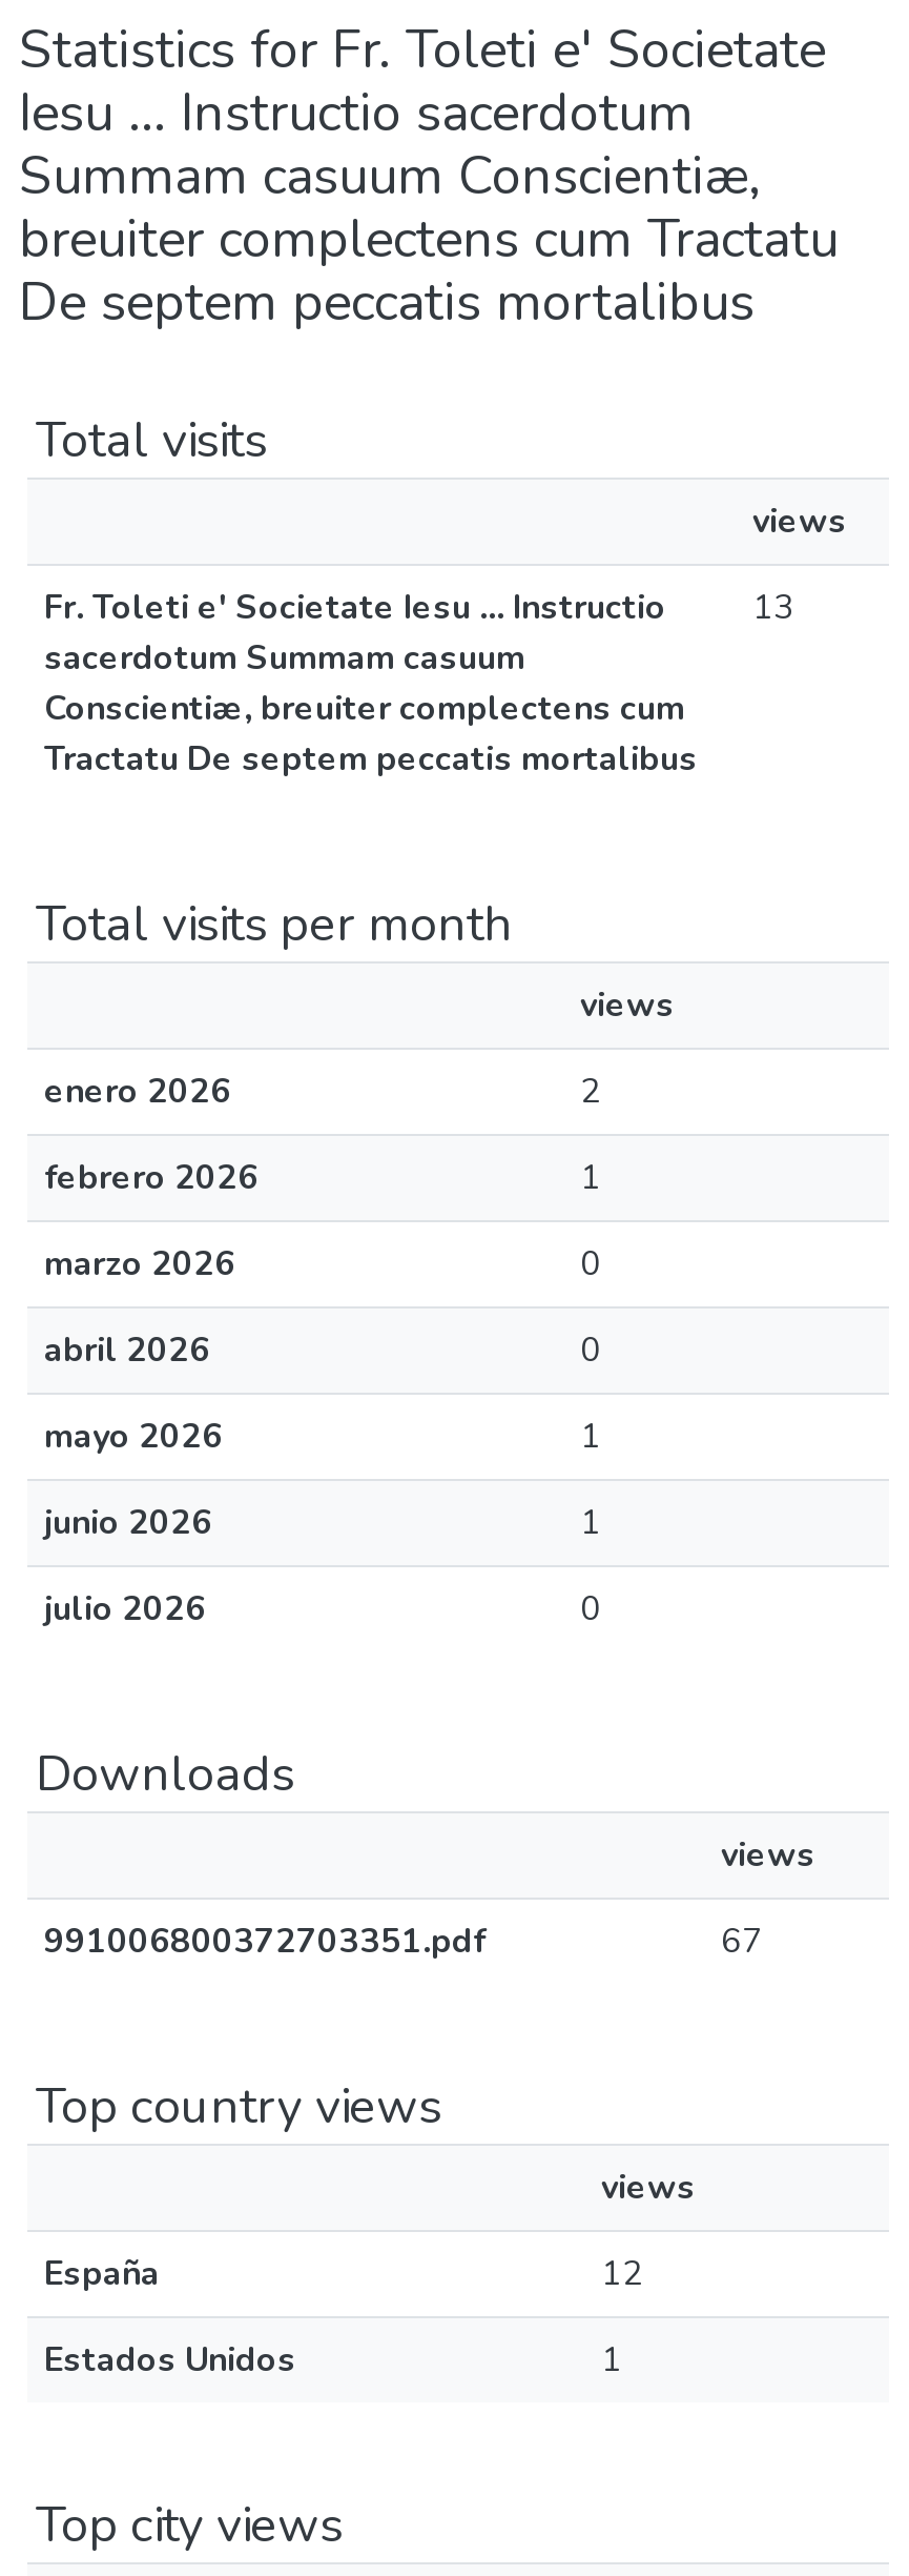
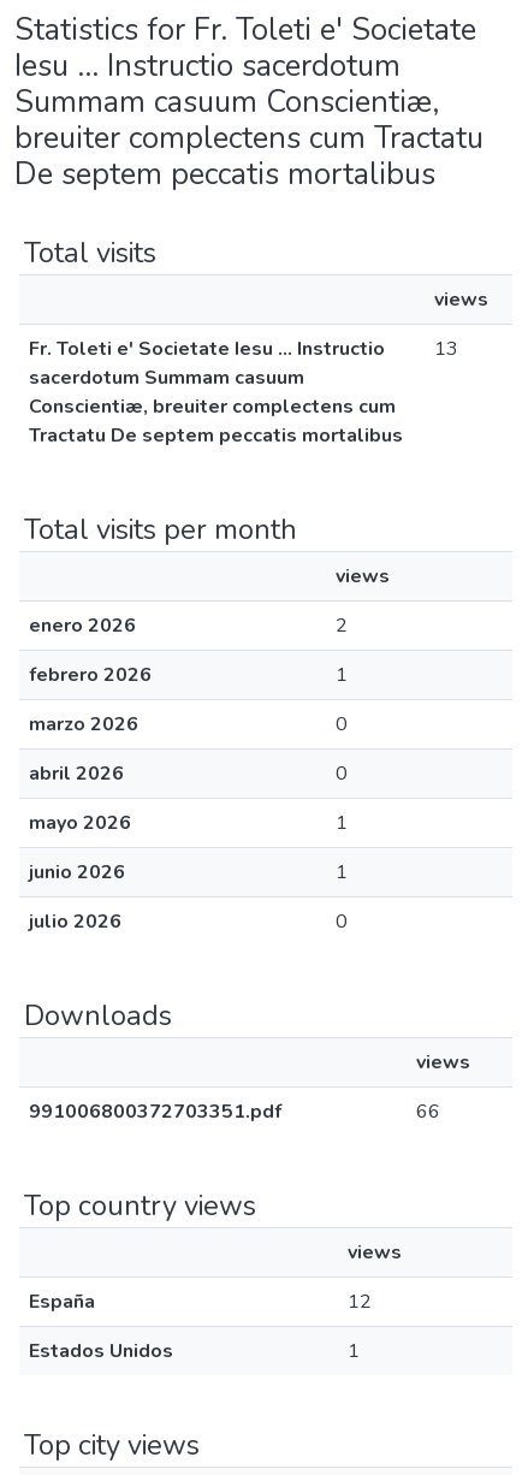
[721,1919,763,1965] 67 -> [416,1098,440,1125] 66

